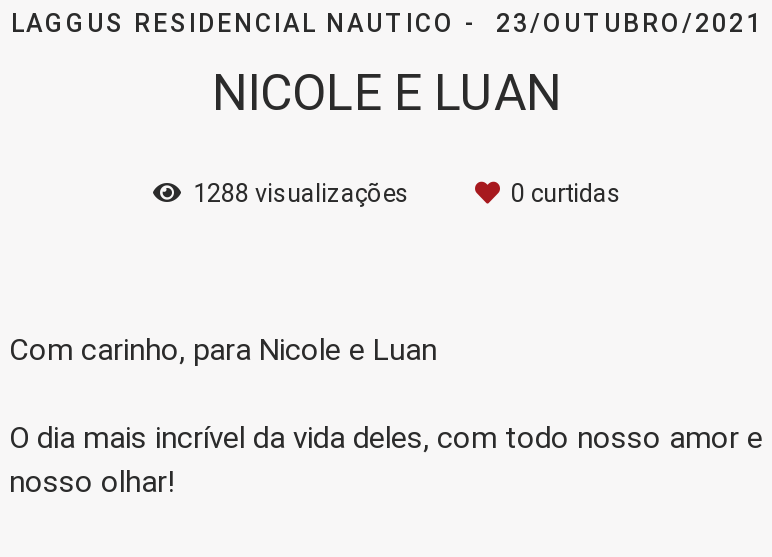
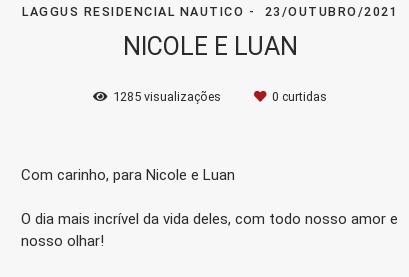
[193,178,415,208] 1288 visualizações -> [113,89,224,104] 1285 visualizações

